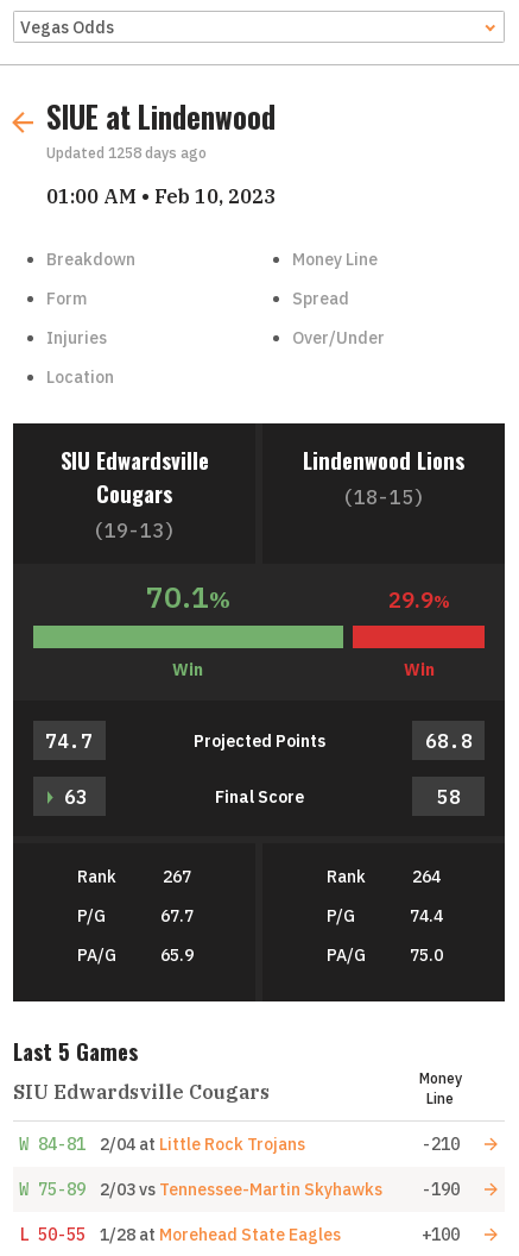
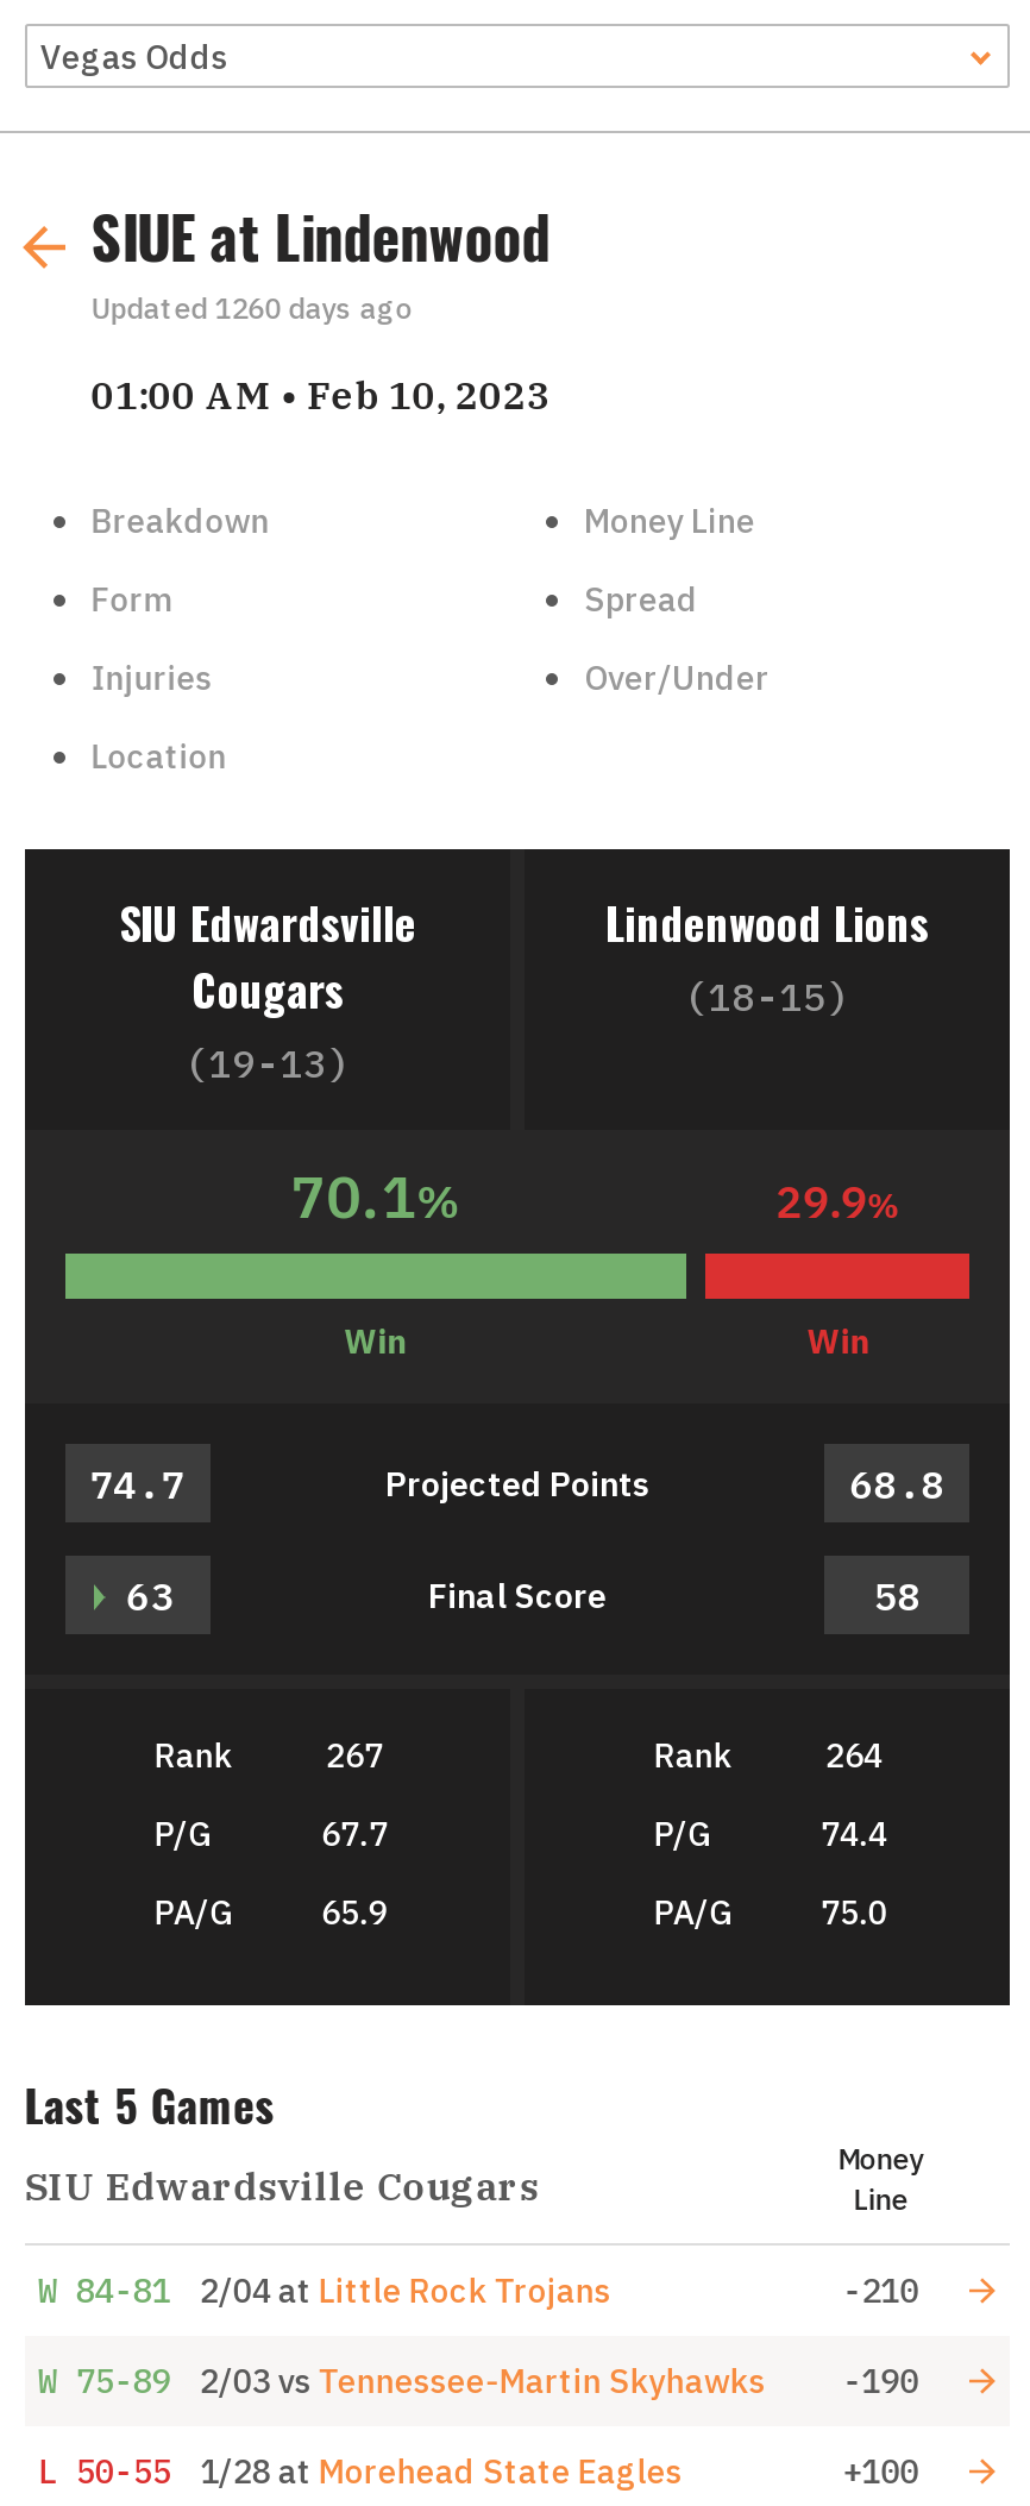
[46,144,206,162] Updated 1258 days ago -> [91,291,412,326] Updated 1260 days ago

